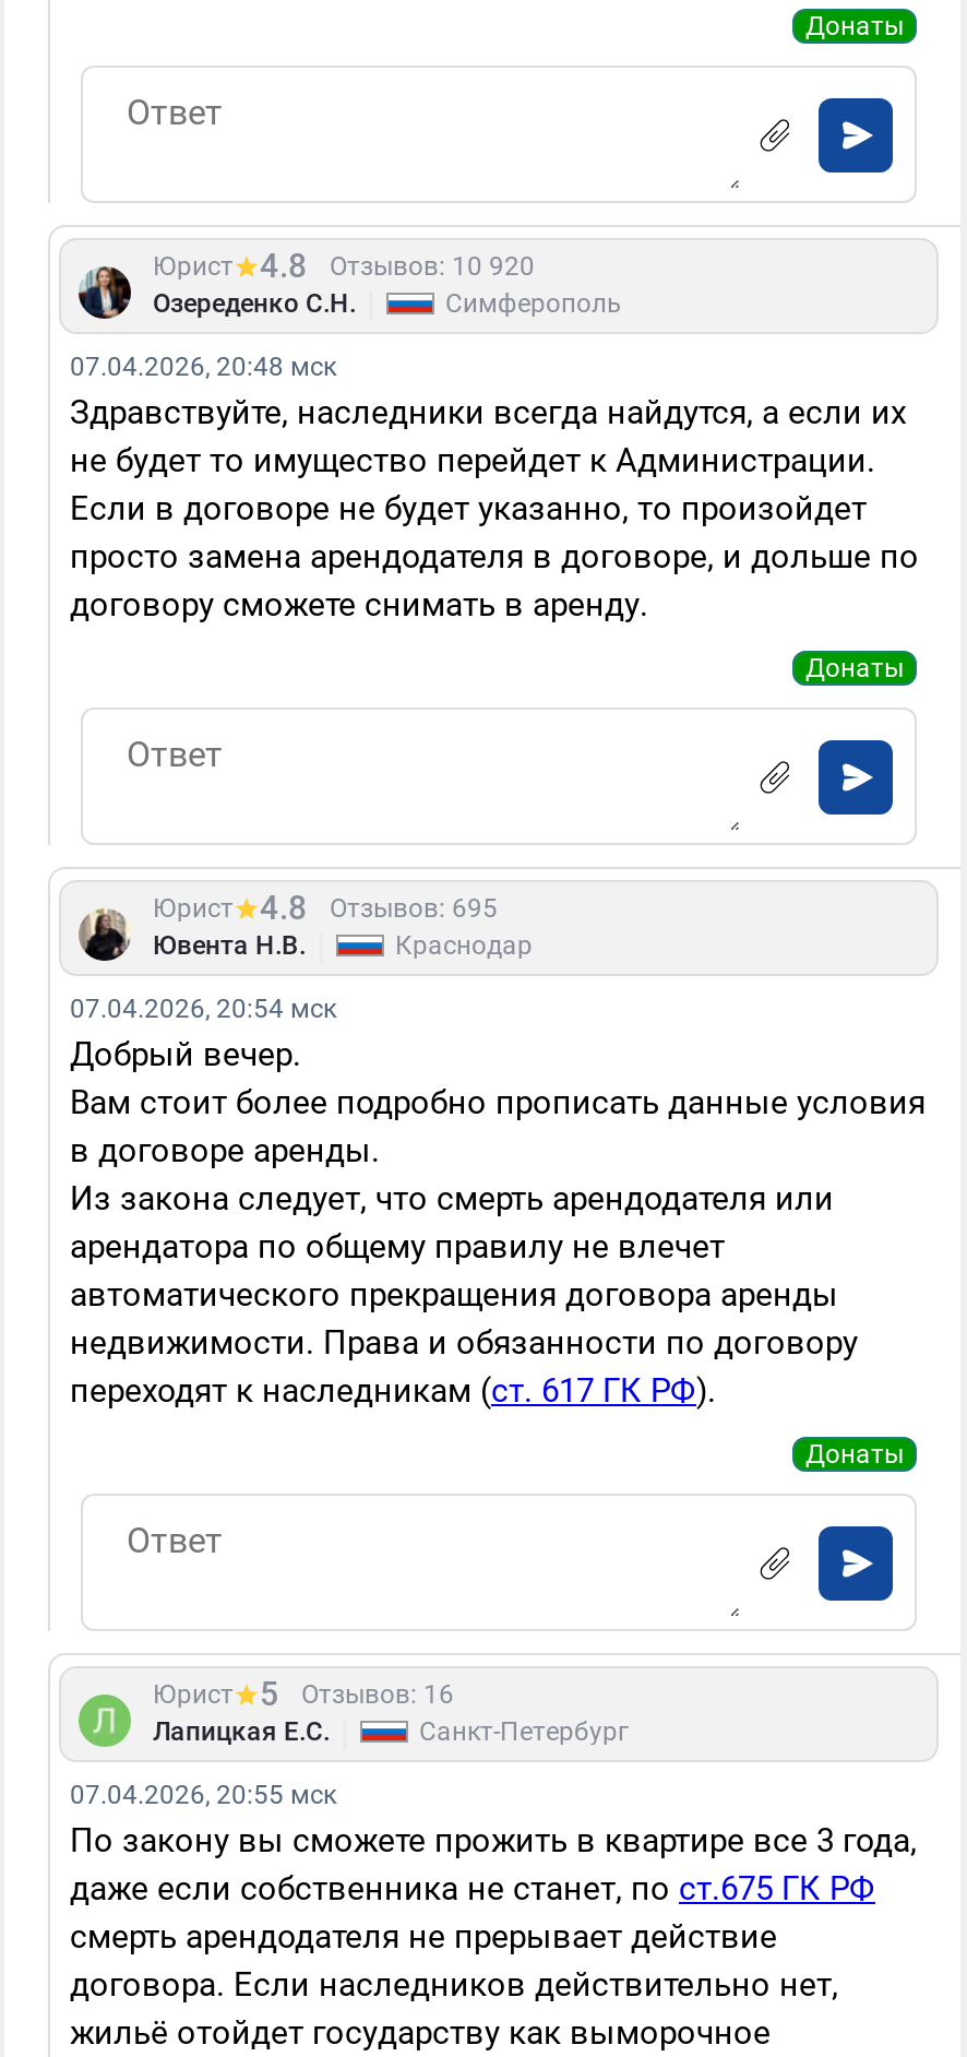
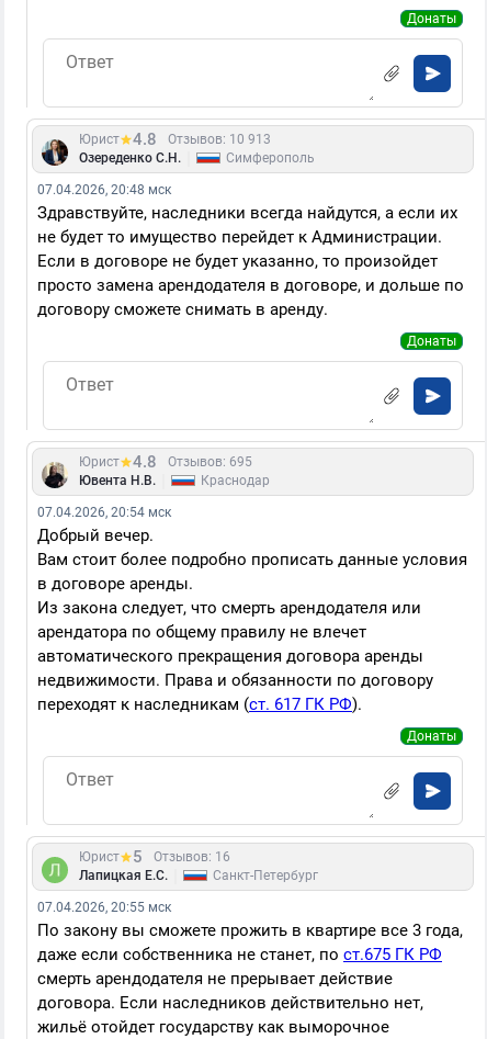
[153,247,535,286] Юрист 4.8 Отзывов: 10 920 -> [79,129,271,149] Юрист 4.8 Отзывов: 10 913

